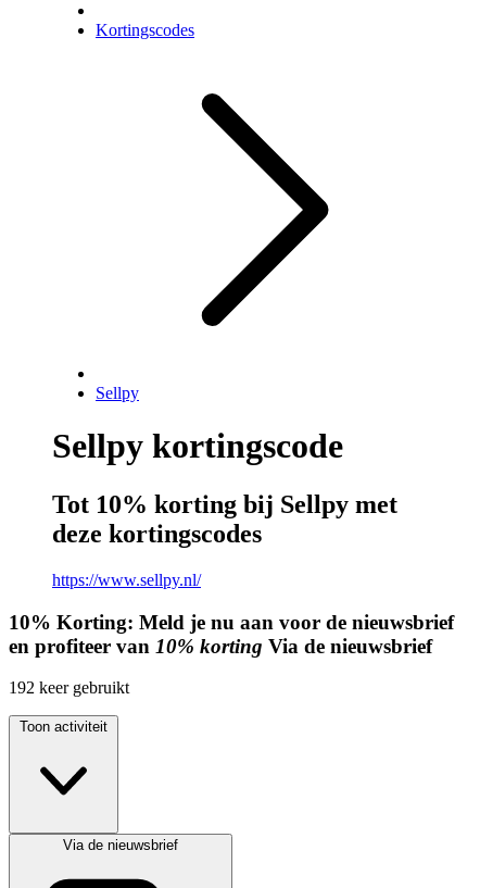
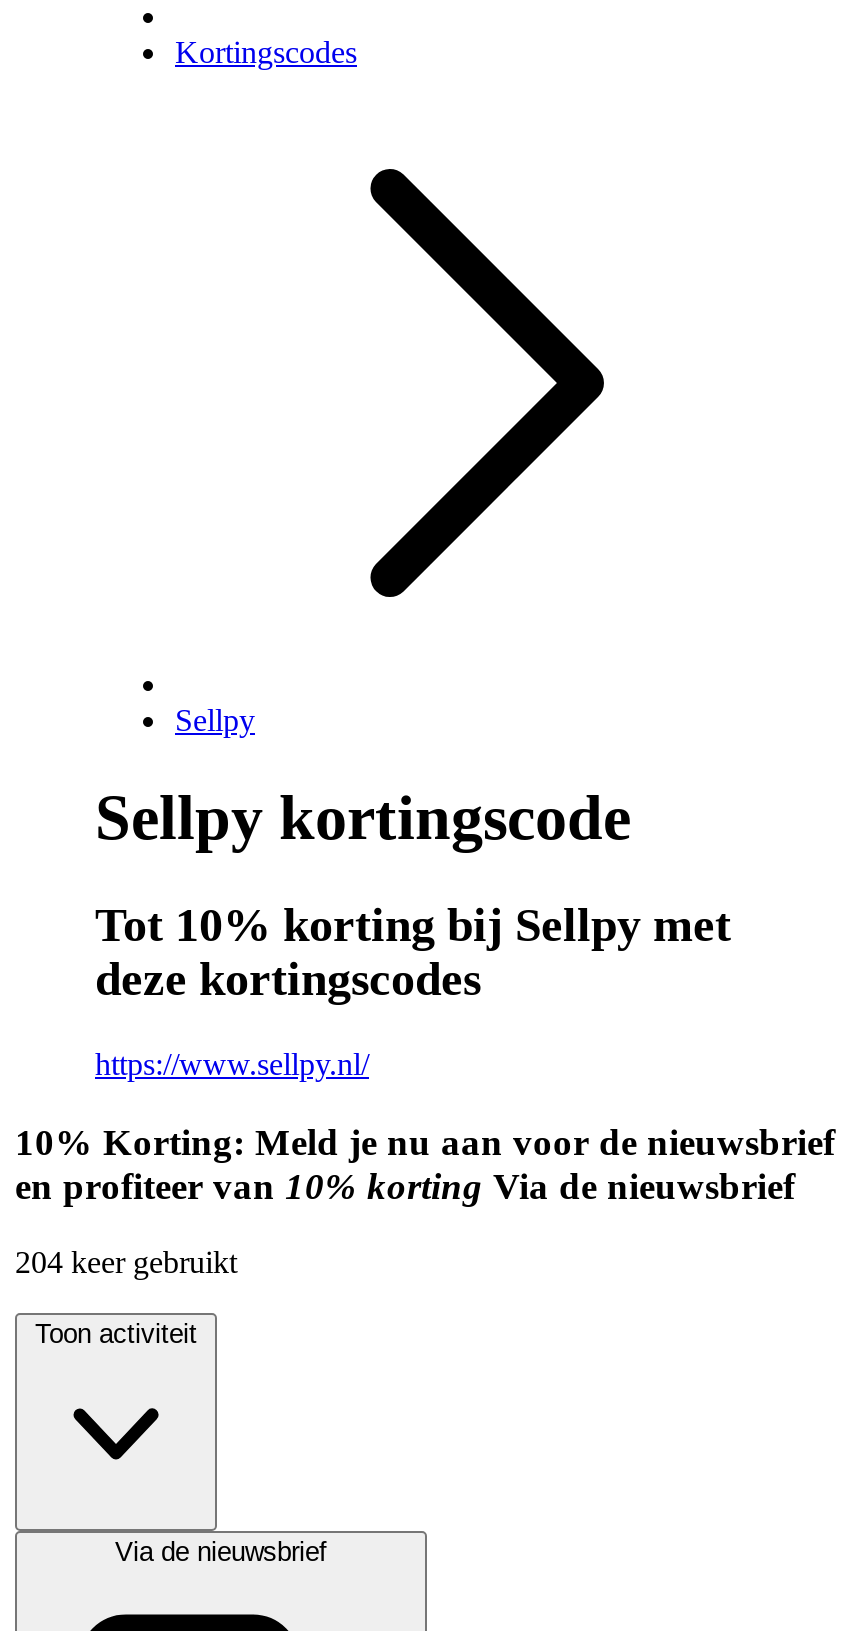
[9,678,129,697] 192 keer gebruikt -> [15,1245,237,1279] 204 keer gebruikt

